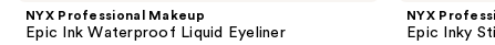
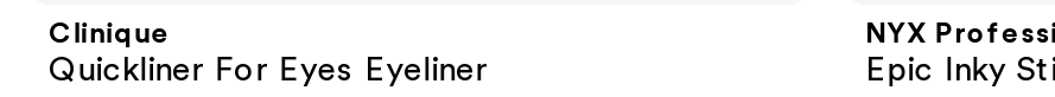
[25,9,285,41] NYX Professional Makeup | Epic Ink Waterproof Liquid Eyeliner -> [49,20,488,88] Clinique | Quickliner For Eyes Eyeliner

